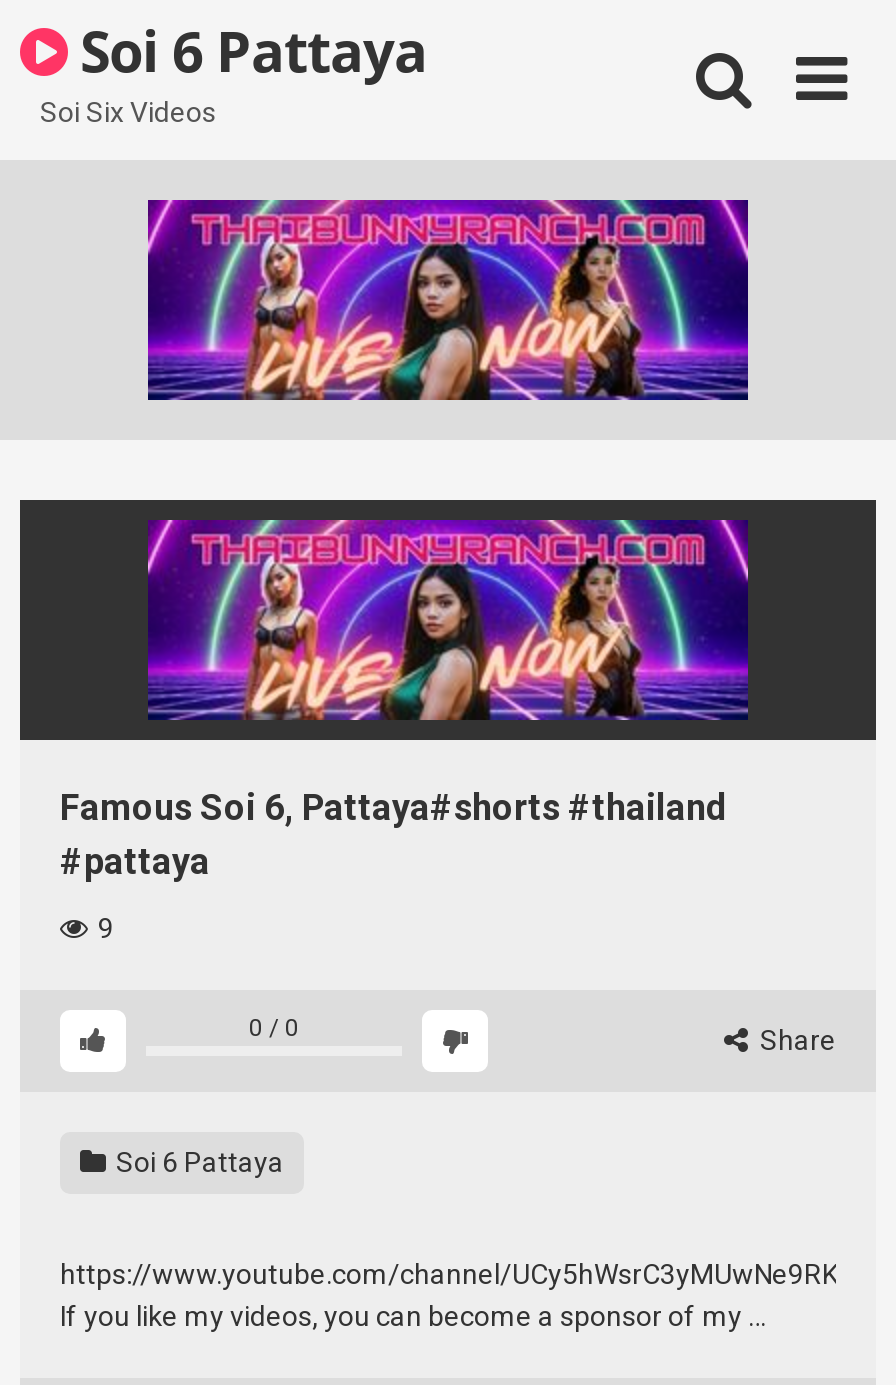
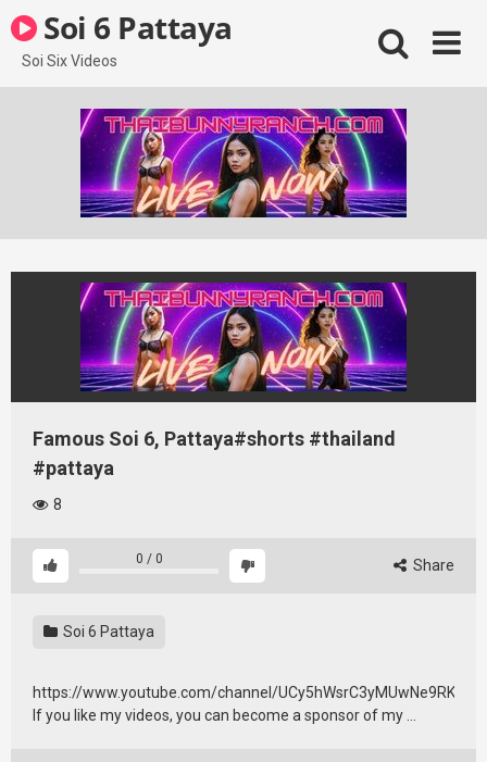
[92,912,114,944] 9 -> [50,496,62,513] 8

